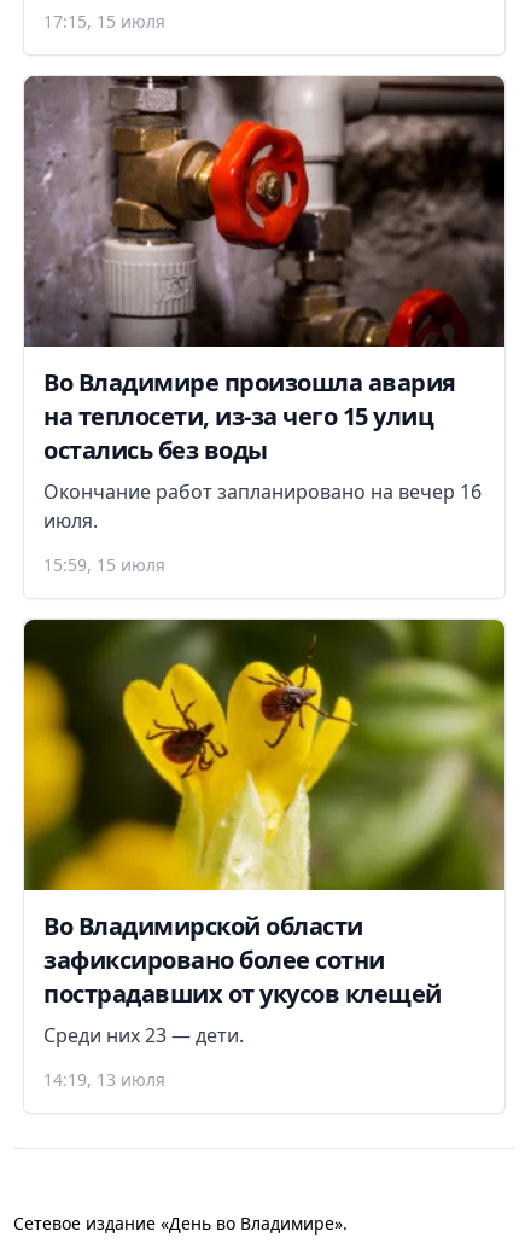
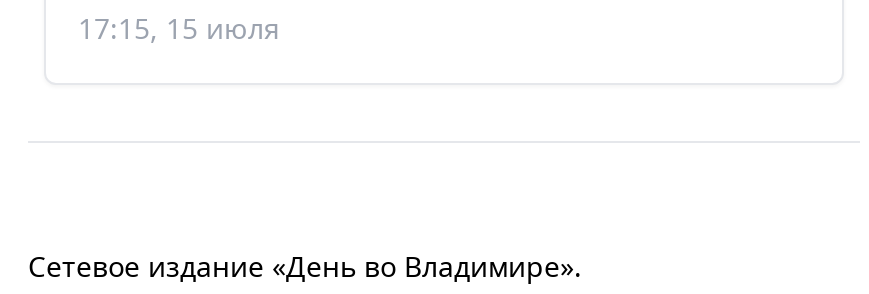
[23,75,506,577] [image] | Во Владимире произошла авария | на теплосети, из-за чего 15 улиц | остались без воды | Окончание работ запланировано на вечер 16 | июля. | 15:59, 15 июля -> none
[23,618,506,1091] [image] | Во Владимирской области | зафиксировано более сотни | пострадавших от укусов клещей | Среди них 23 — дети. | 14:19, 13 июля -> none

